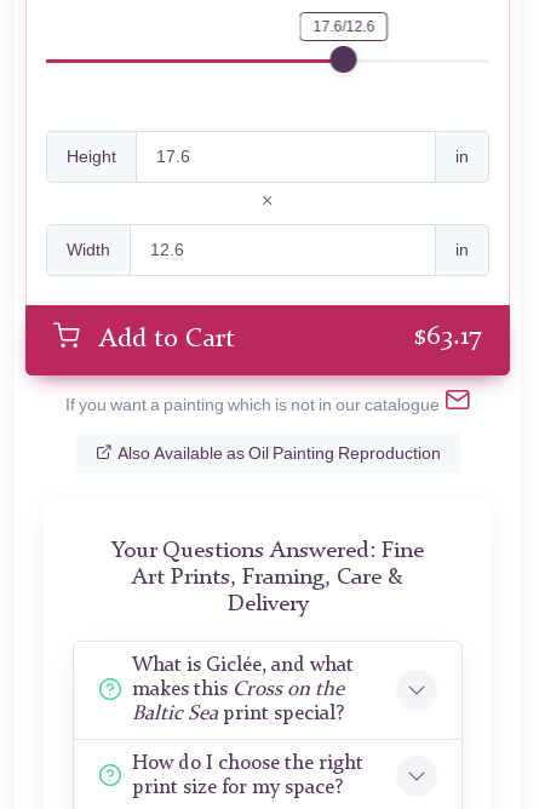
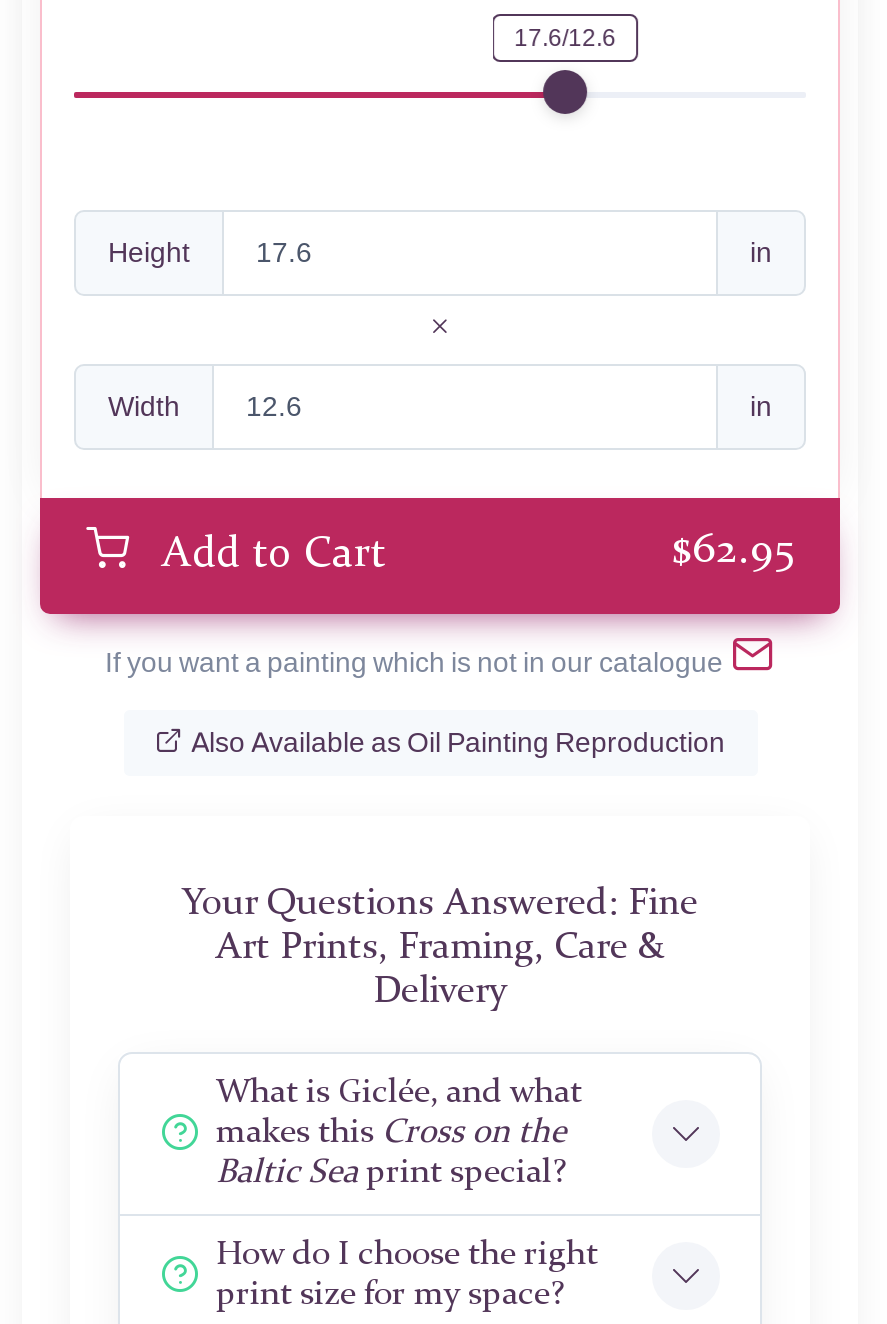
[414,325,482,350] $63.17 -> [672,531,794,573] $62.95

